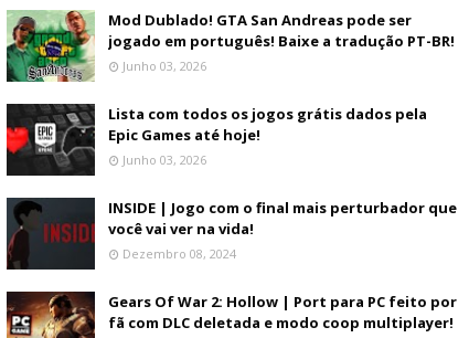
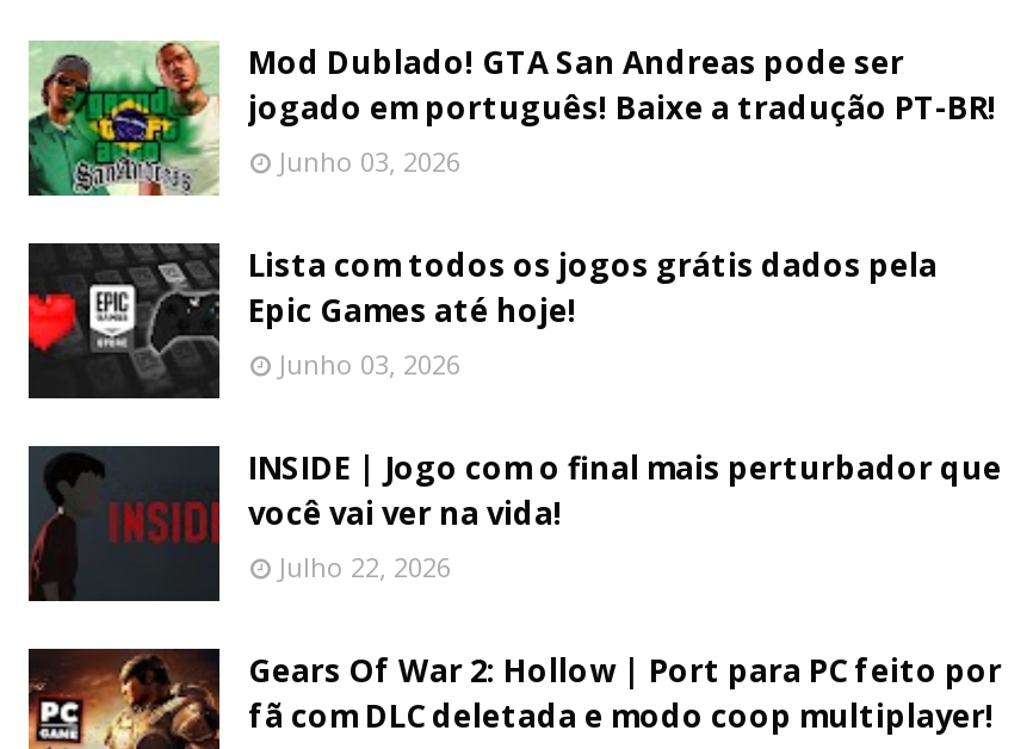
[122,245,236,262] Dezembro 08, 2024 -> [279,549,451,585] Julho 22, 2026

